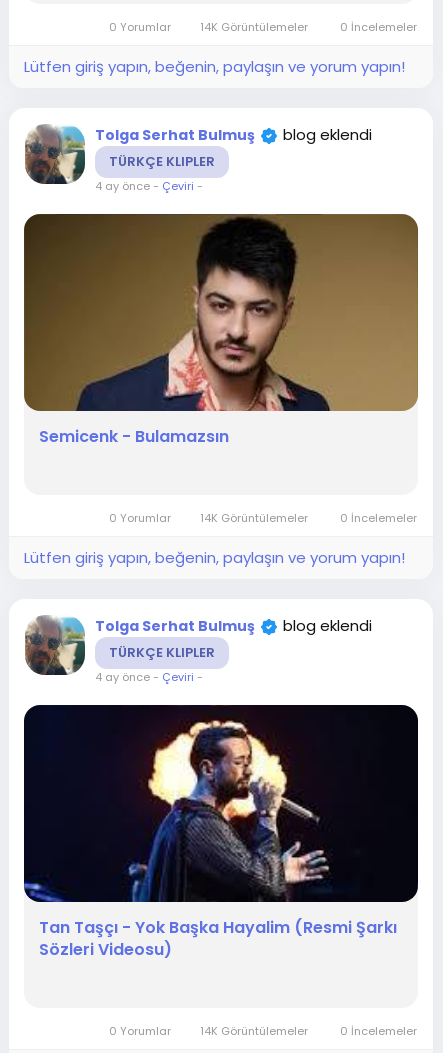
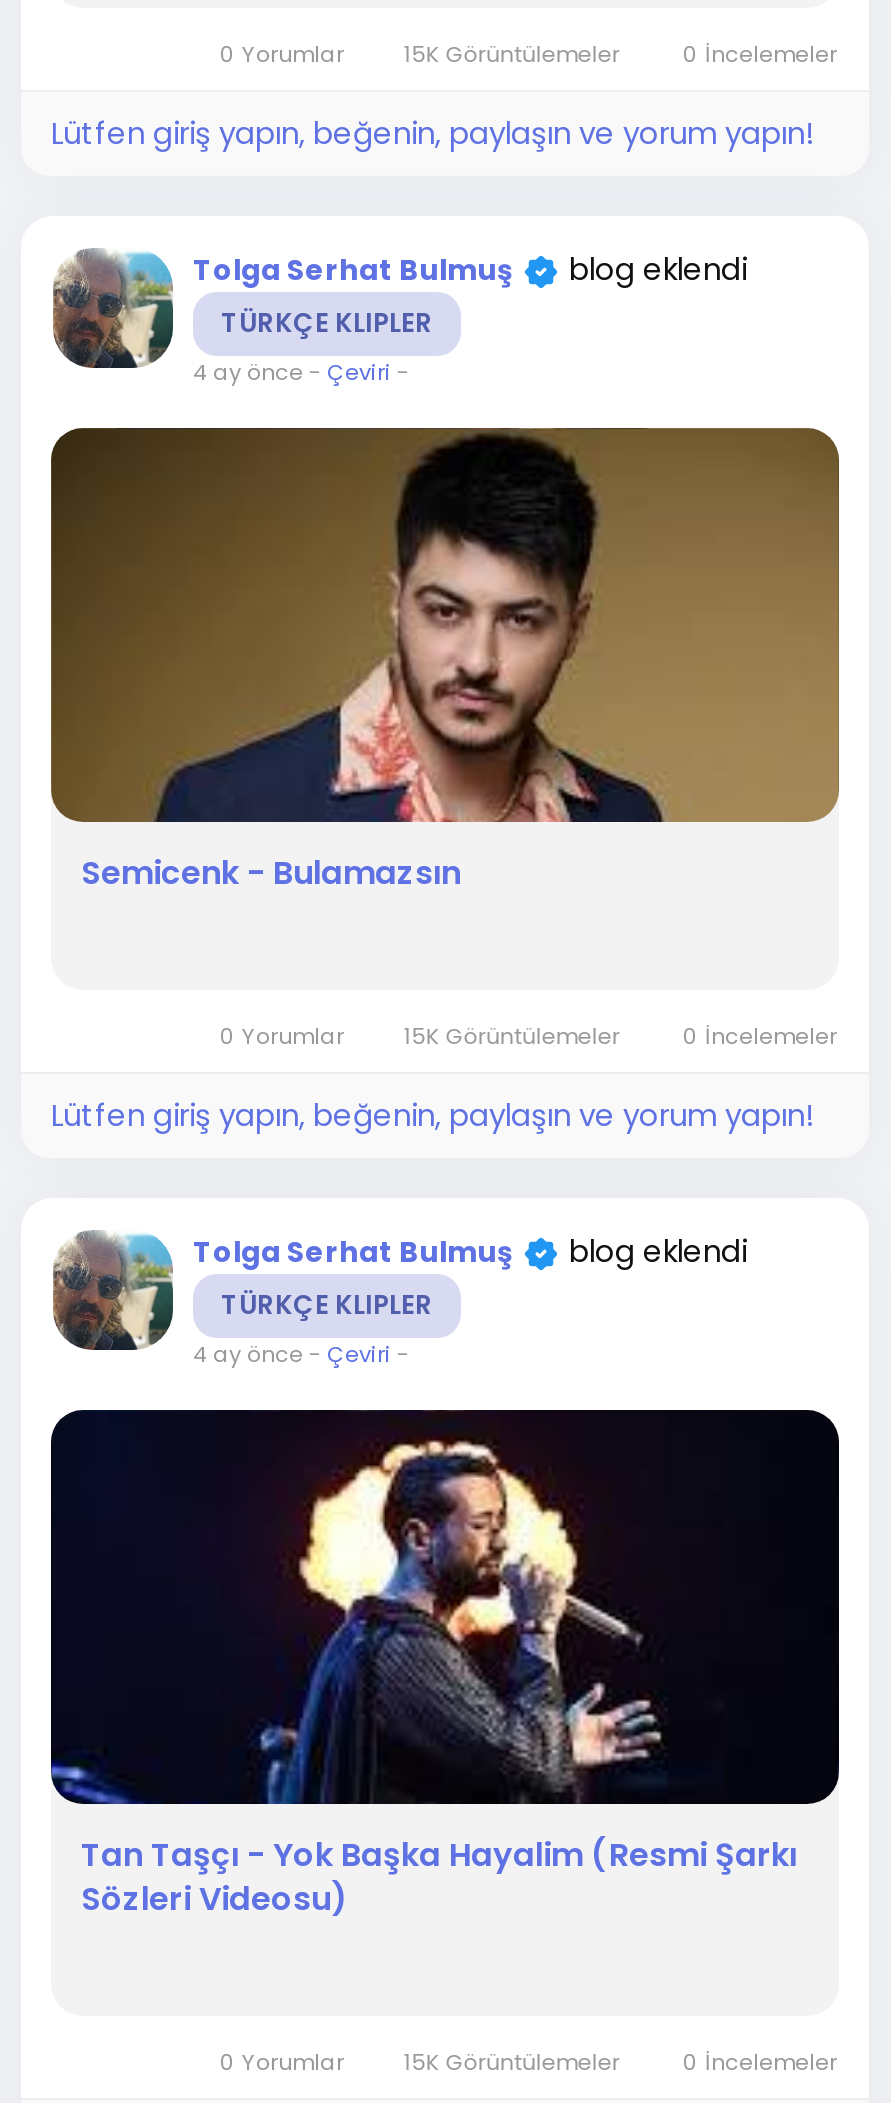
[197,19,311,35] 14K Görüntülemeler -> [397,38,625,70] 15K Görüntülemeler
[197,510,311,526] 14K Görüntülemeler -> [397,1020,625,1052] 15K Görüntülemeler
[197,1023,311,1039] 14K Görüntülemeler -> [397,2046,625,2078] 15K Görüntülemeler

